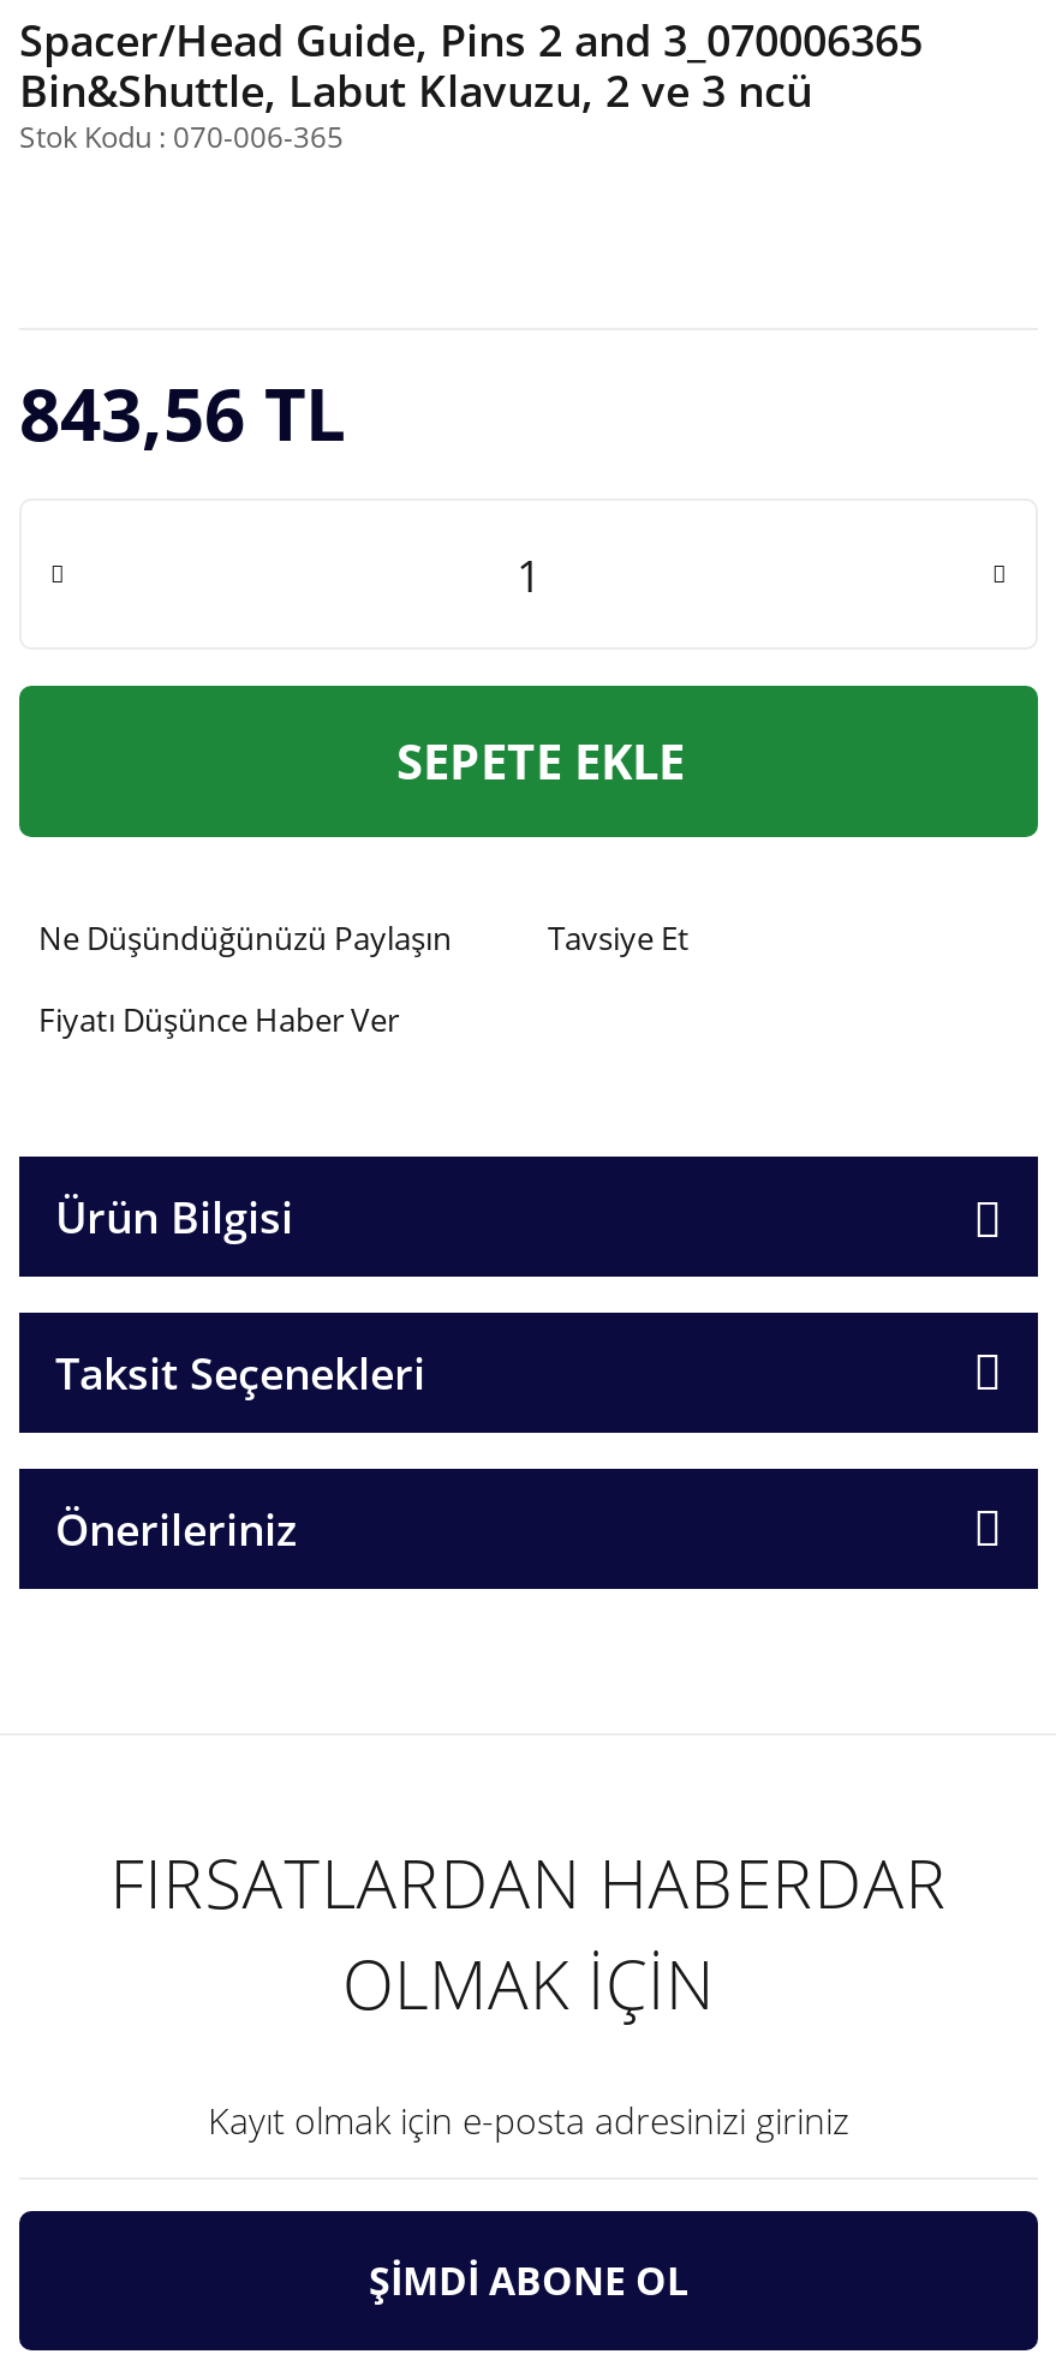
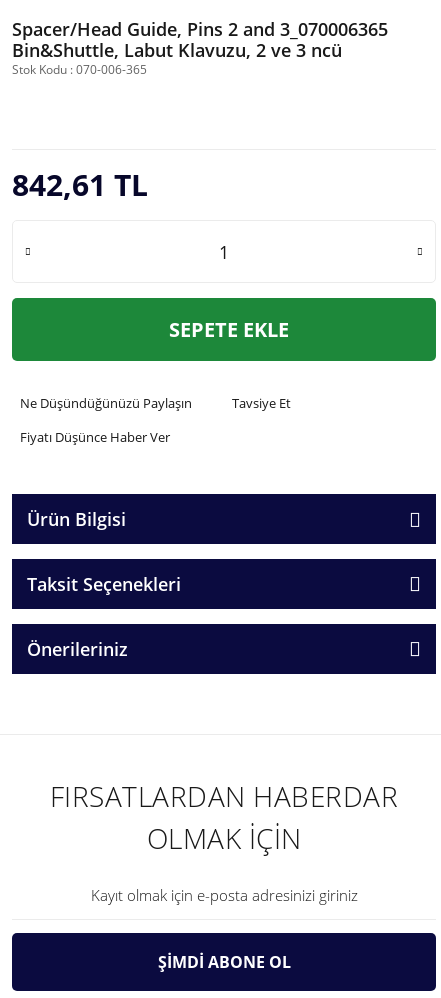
[19,364,346,462] 843,56 TL -> [12,164,148,205] 842,61 TL

